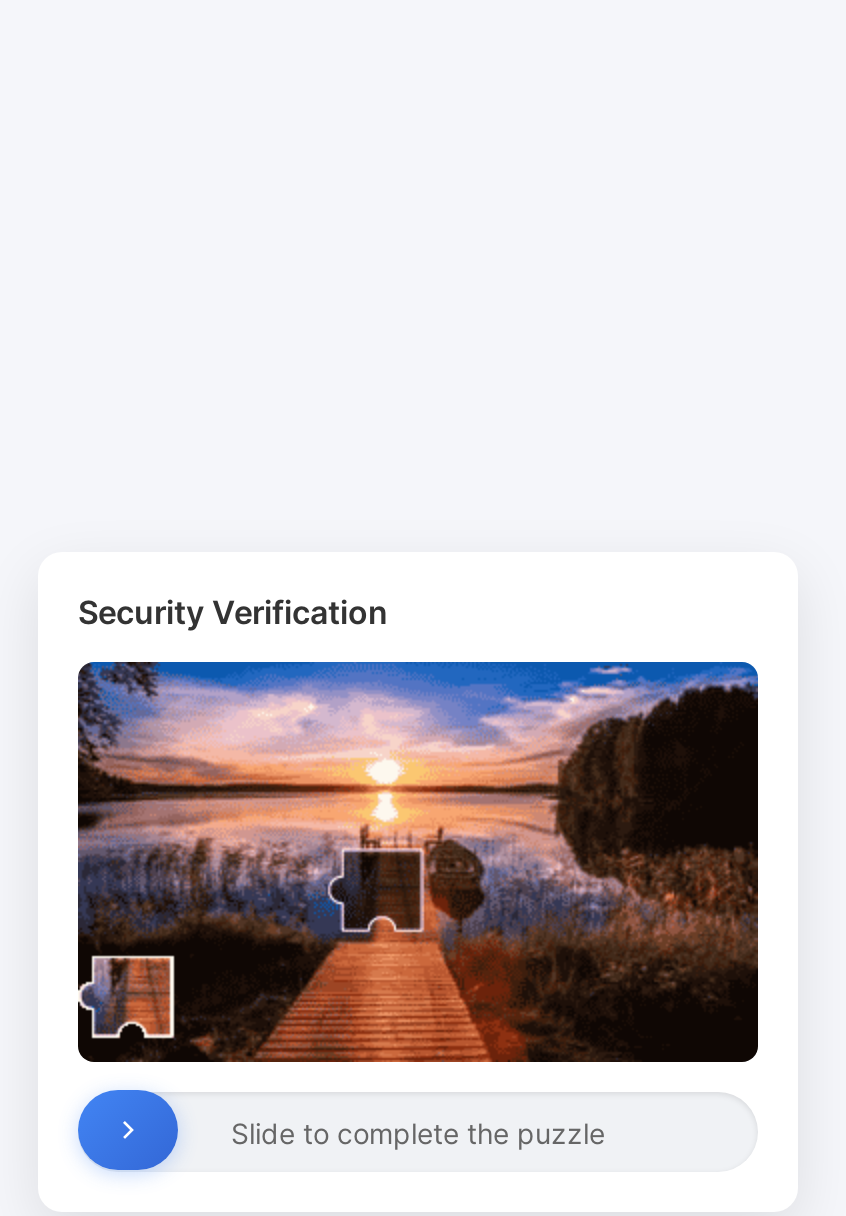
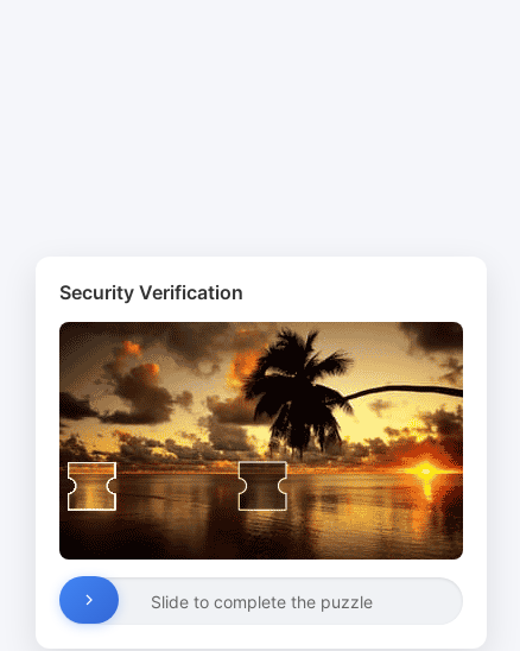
[78,660,760,1064] [image] -> [58,321,464,561] [image]

